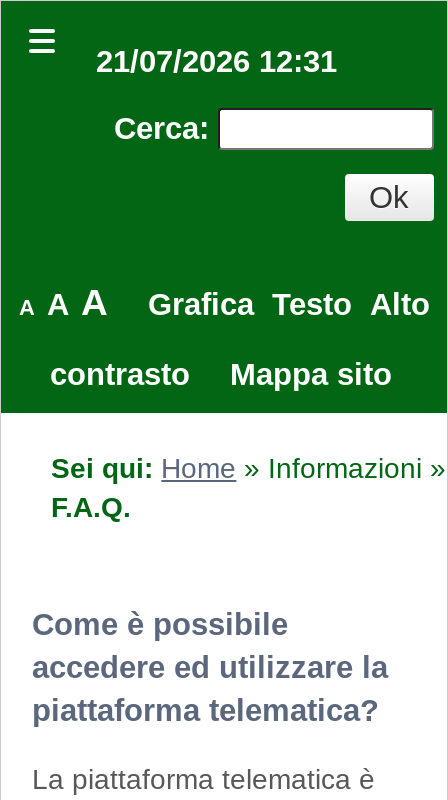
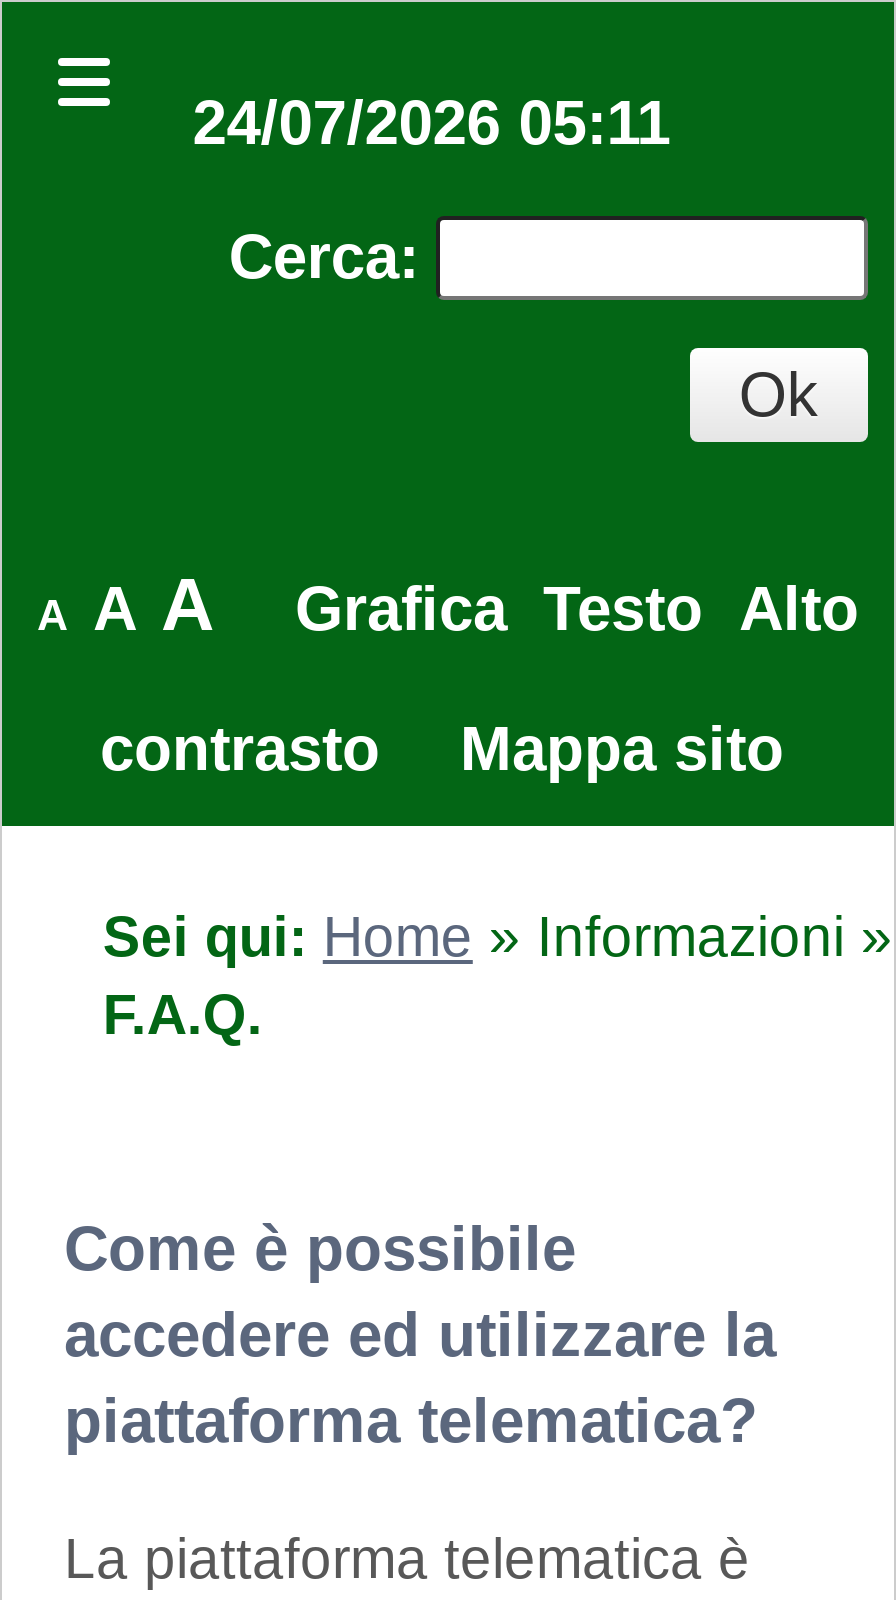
[96,44,337,79] 21/07/2026 12:31 -> [193,89,671,159] 24/07/2026 05:11

